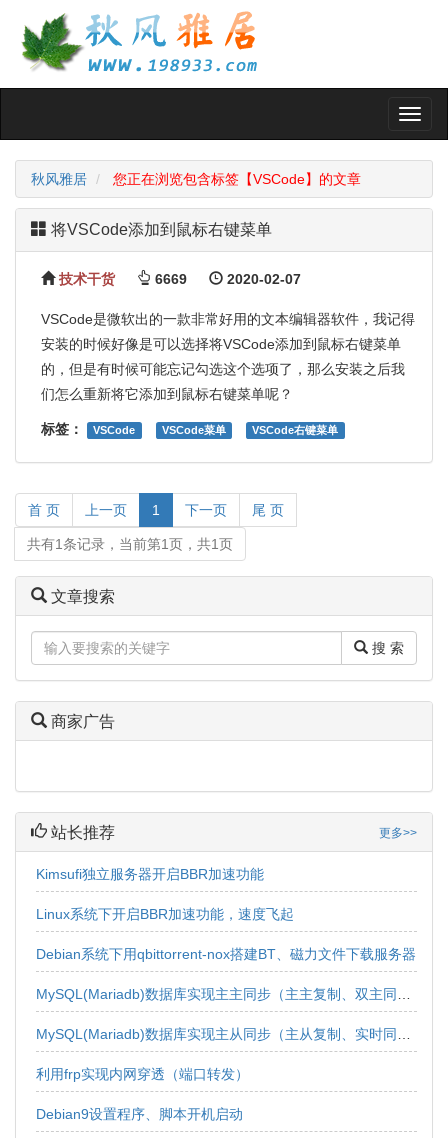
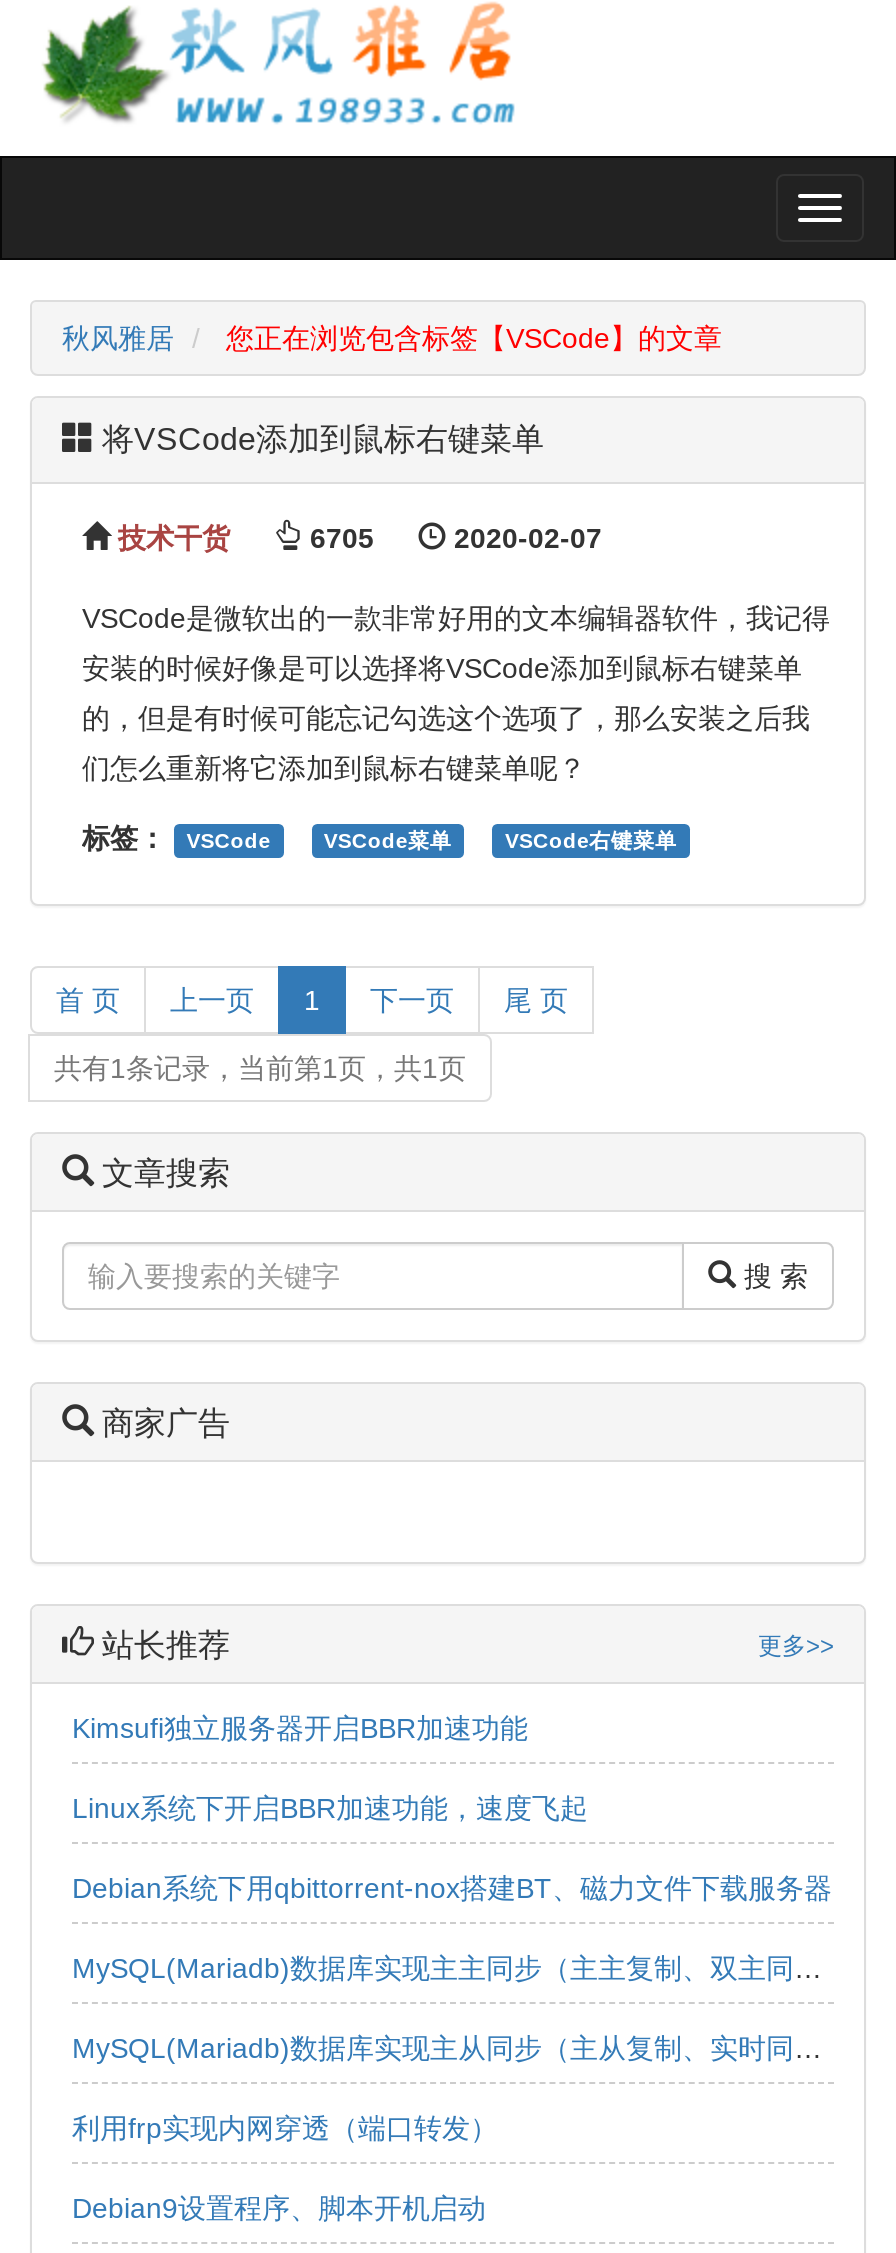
[151,271,187,287] 6669 -> [302,522,374,554] 6705

